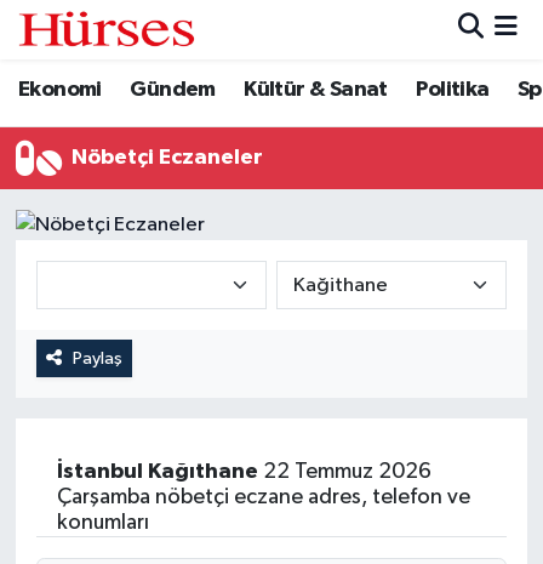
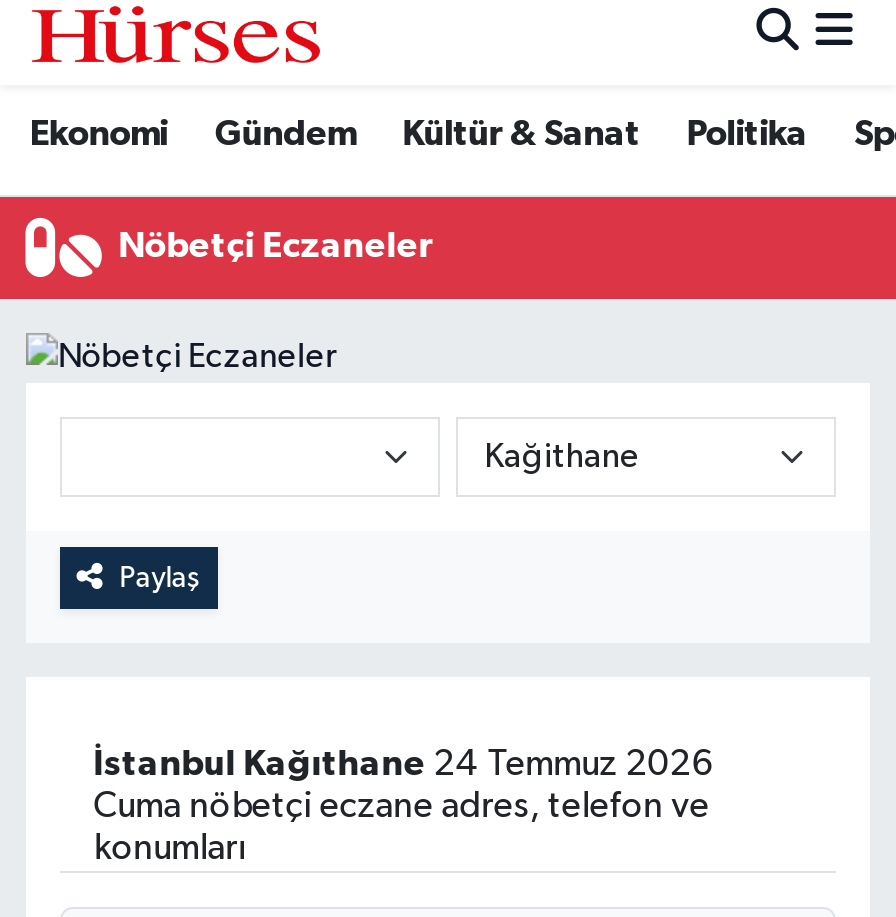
[57,461,431,483] İstanbul Kağıthane 22 Temmuz 2026 -> [94,747,714,783] İstanbul Kağıthane 24 Temmuz 2026
[57,486,470,508] Çarşamba nöbetçi eczane adres, telefon ve -> [94,789,710,825] Cuma nöbetçi eczane adres, telefon ve

